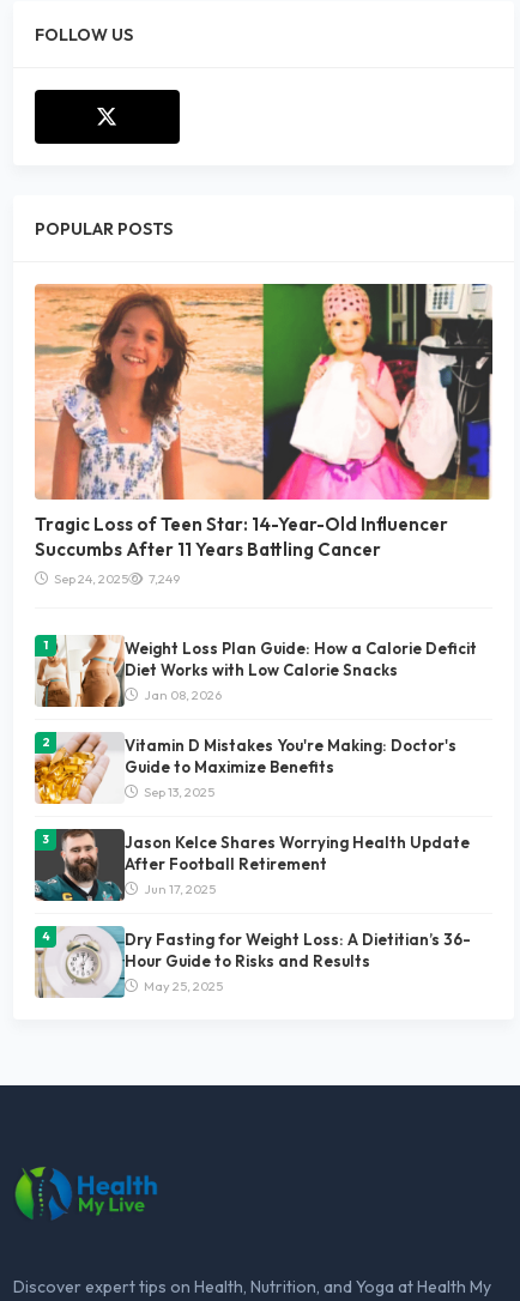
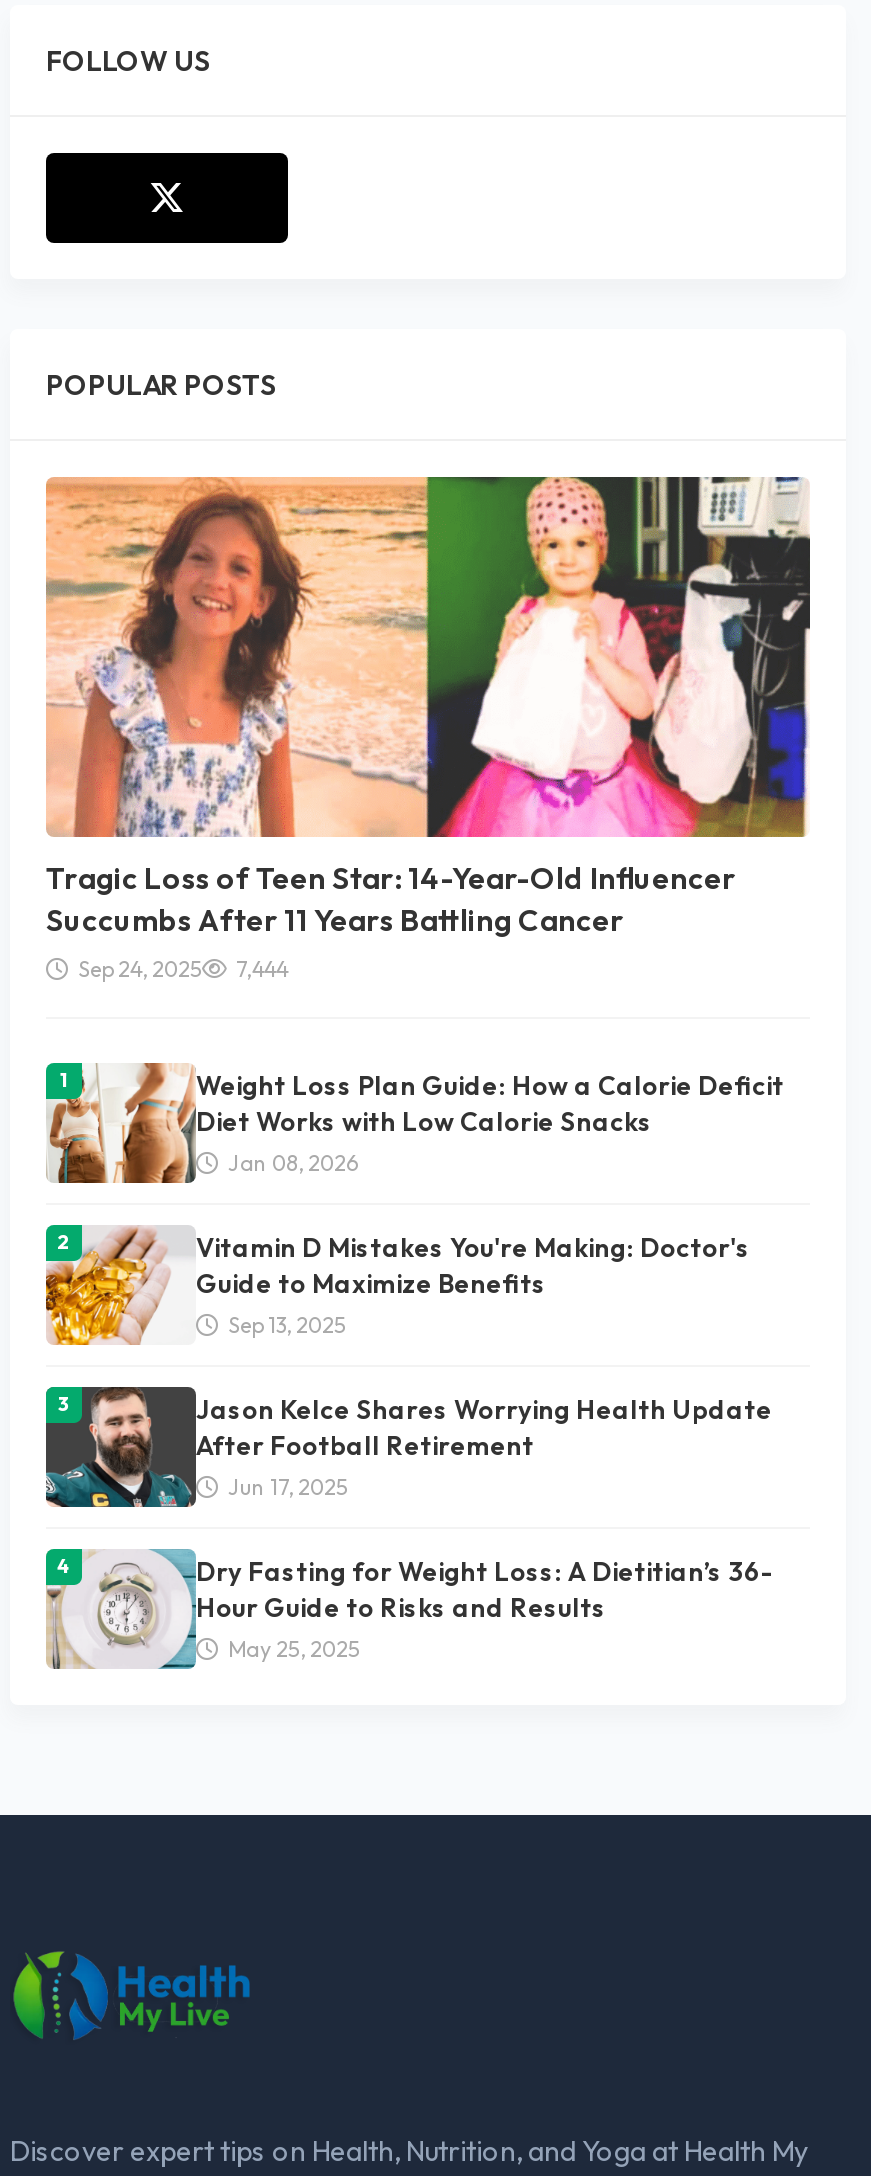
[52,570,180,587] Sep 24, 2025 7,249 -> [74,956,288,984] Sep 24, 2025 7,444

